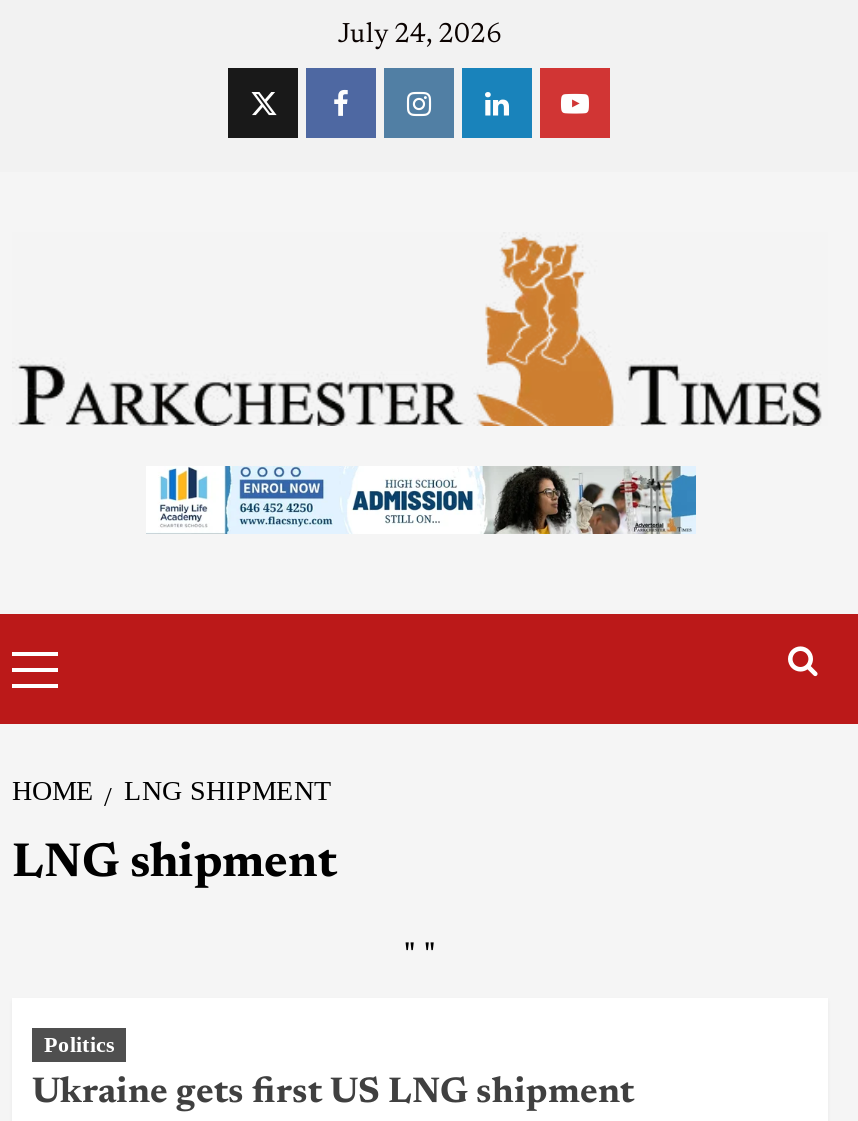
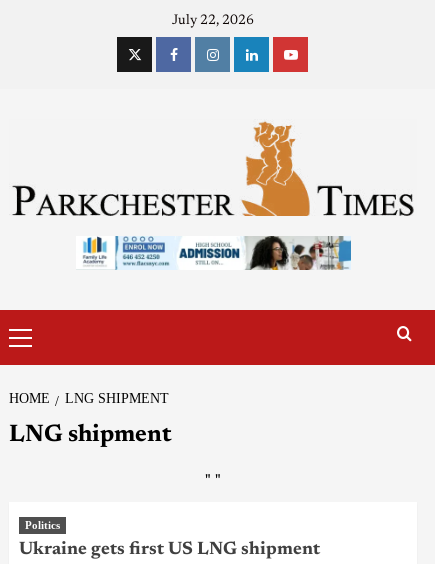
[338,22,502,50] July 24, 2026 -> [172,14,254,28] July 22, 2026

